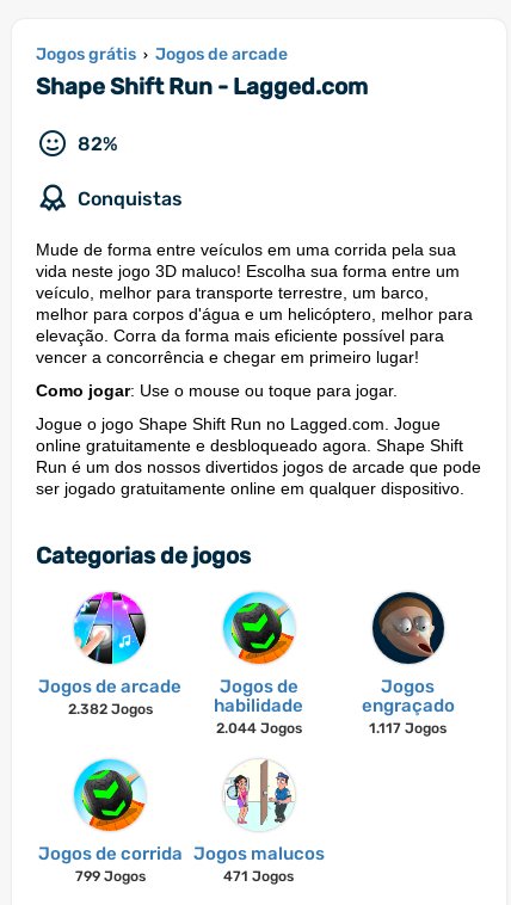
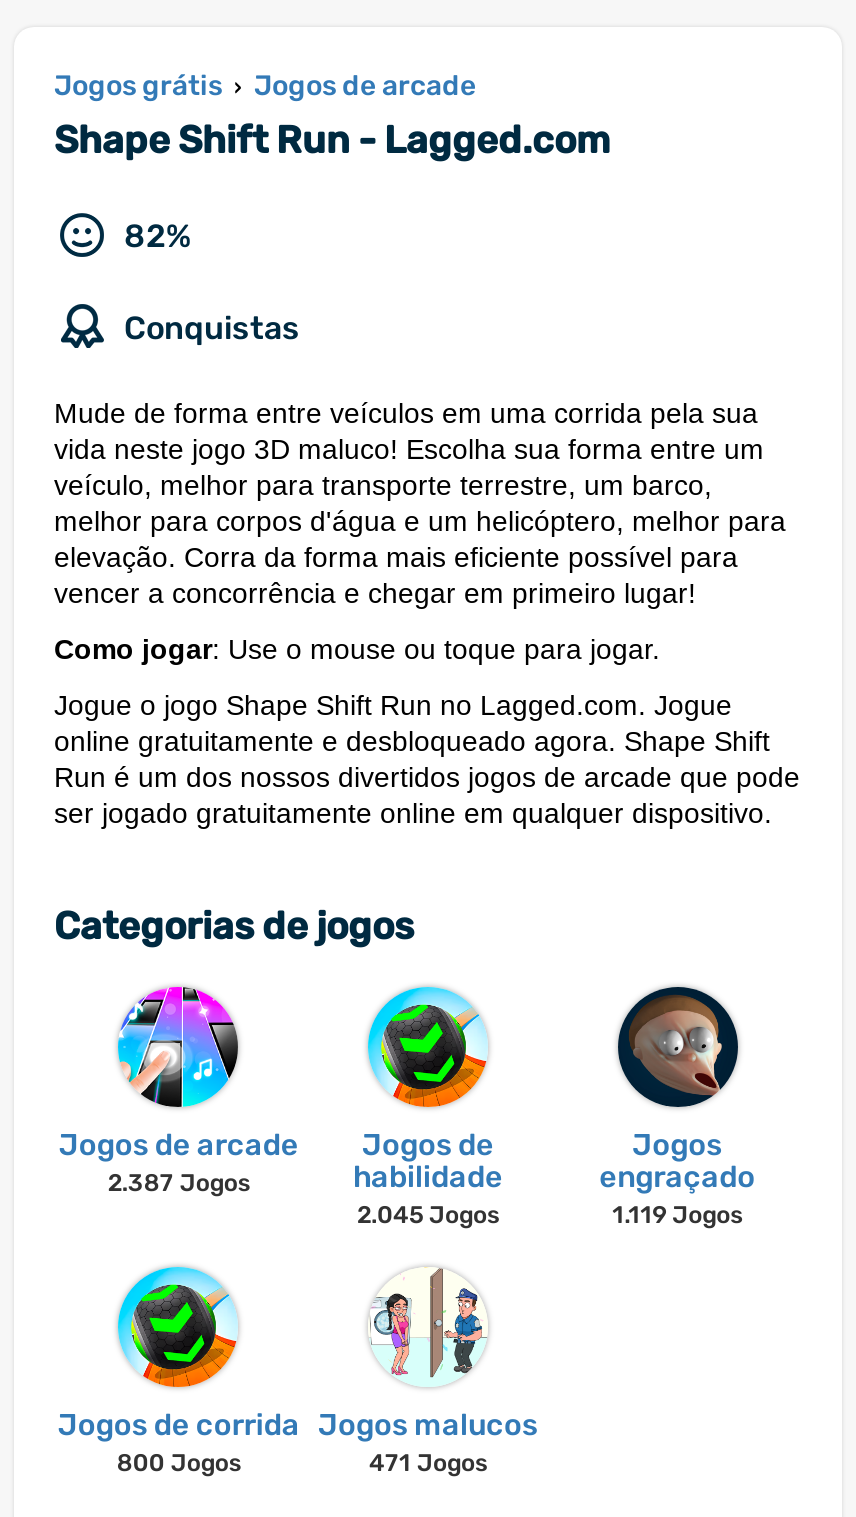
[68,701,153,718] 2.382 Jogos -> [108,1169,250,1197] 2.387 Jogos
[216,720,302,737] 2.044 Jogos -> [357,1201,499,1229] 2.045 Jogos
[369,720,447,737] 1.117 Jogos -> [612,1201,742,1229] 1.119 Jogos
[75,868,145,885] 799 Jogos -> [117,1449,241,1477] 800 Jogos

